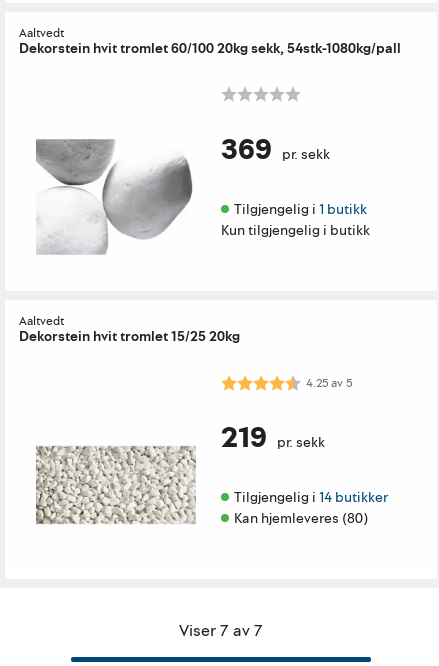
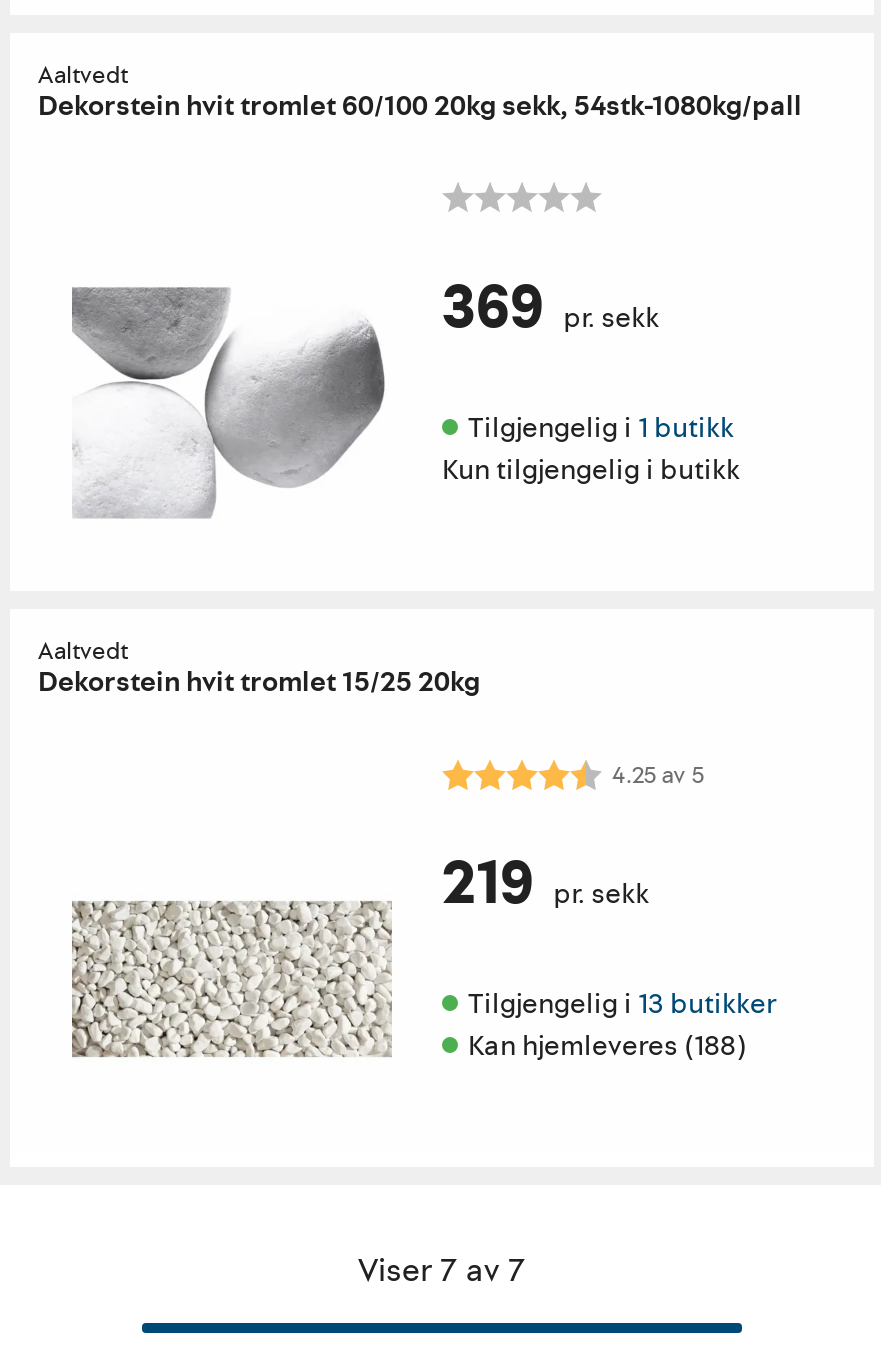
[234,488,388,507] Tilgjengelig i 14 butikker -> [468,985,776,1023] Tilgjengelig i 13 butikker
[234,509,368,528] Kan hjemleveres (80) -> [468,1027,746,1065] Kan hjemleveres (188)

